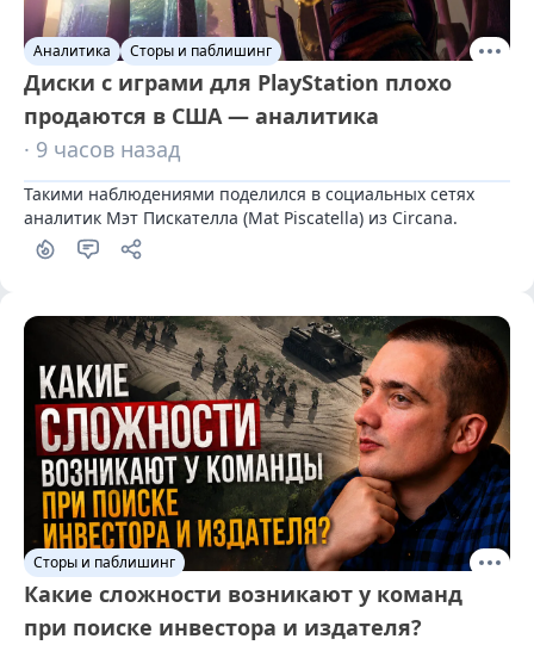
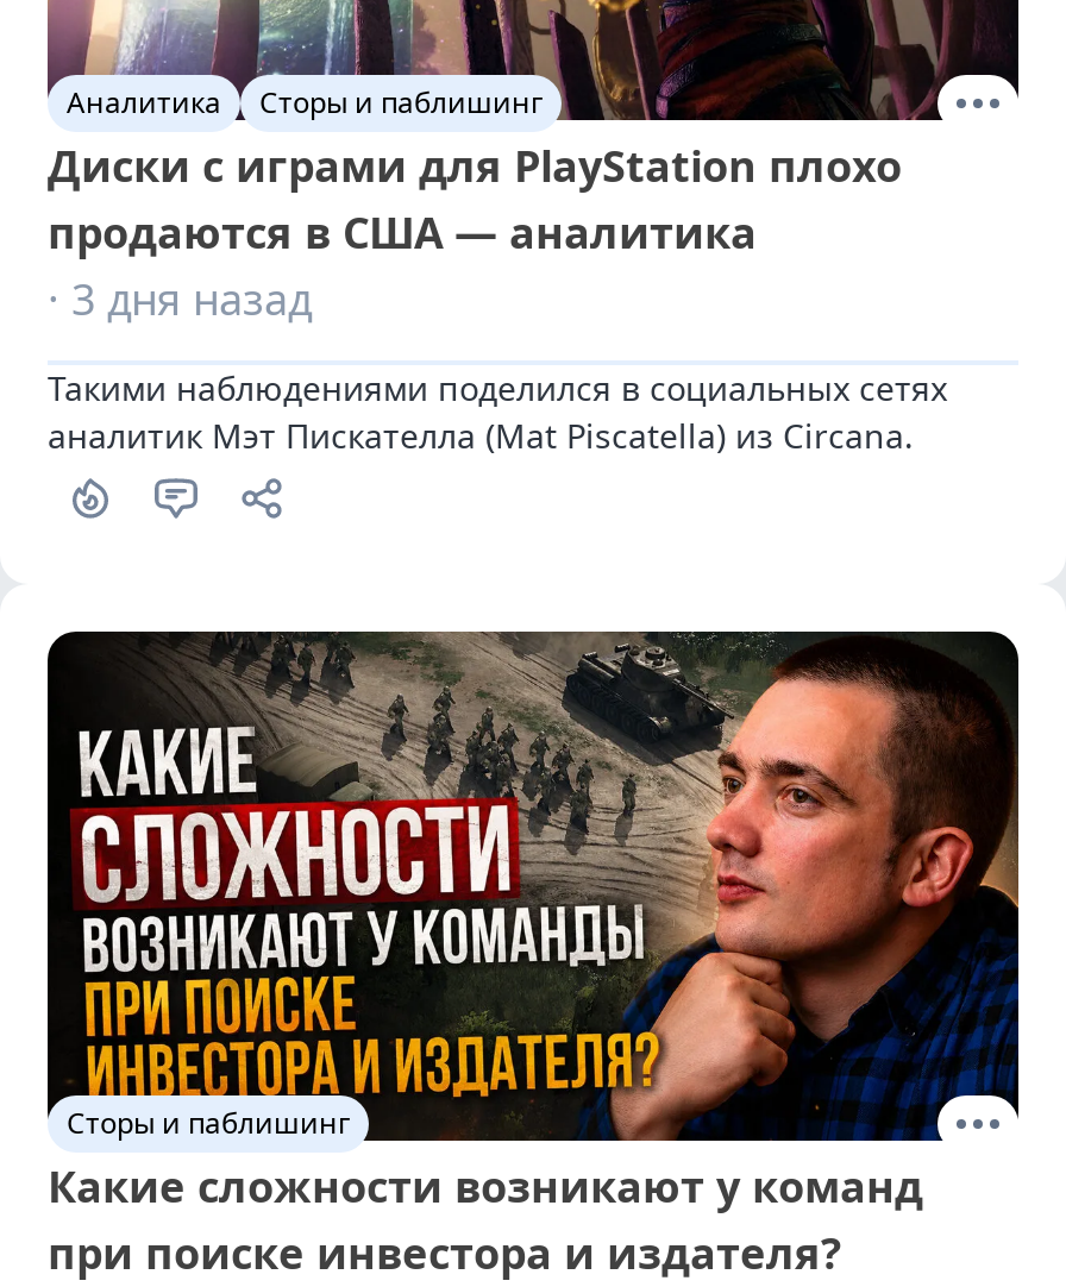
[24,135,180,164] · 9 часов назад -> [48,269,312,326] · 3 дня назад

